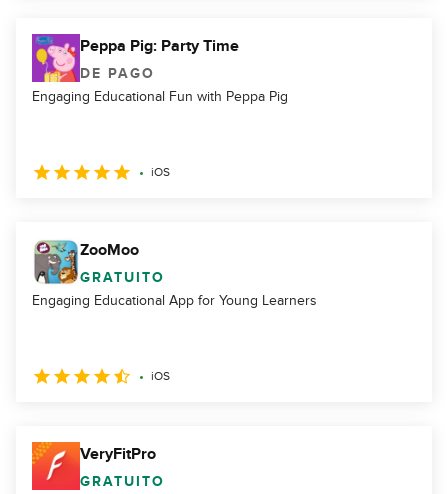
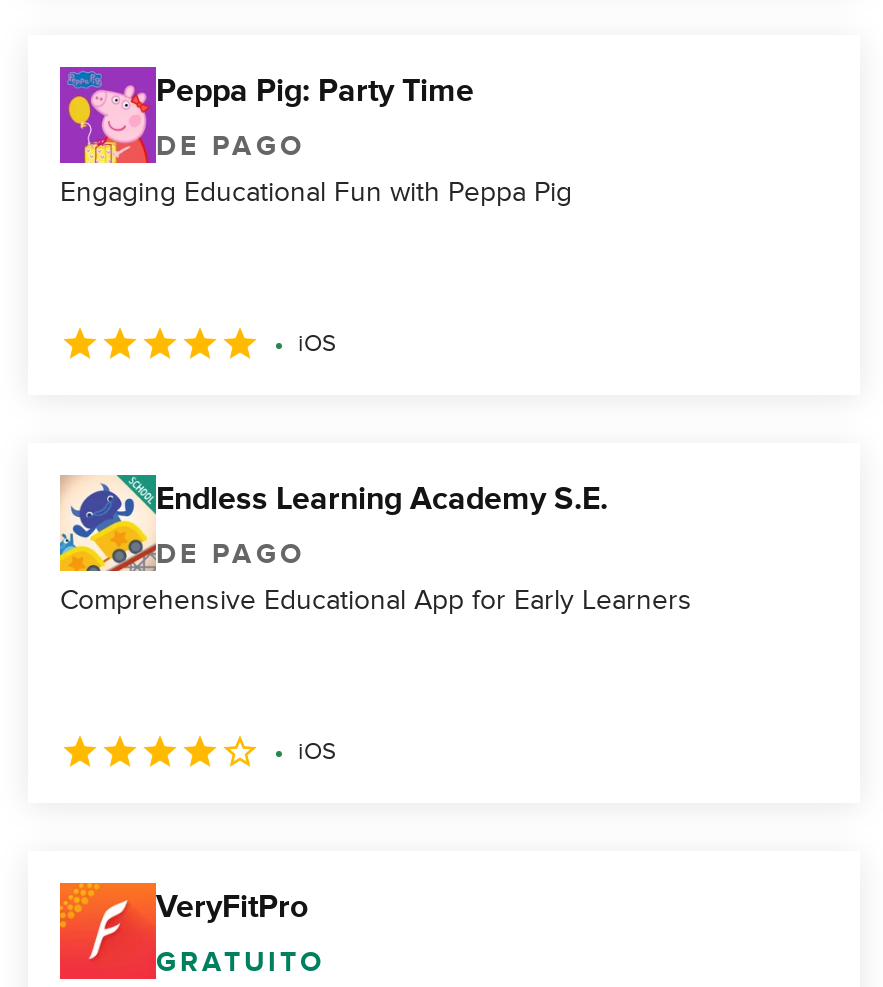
[32,238,317,309] [image] | ZooMoo | GRATUITO | Engaging Educational App for Young Learners -> [58,473,692,617] [image] | Endless Learning Academy S.E. | DE PAGO | Comprehensive Educational App for Early Learners

